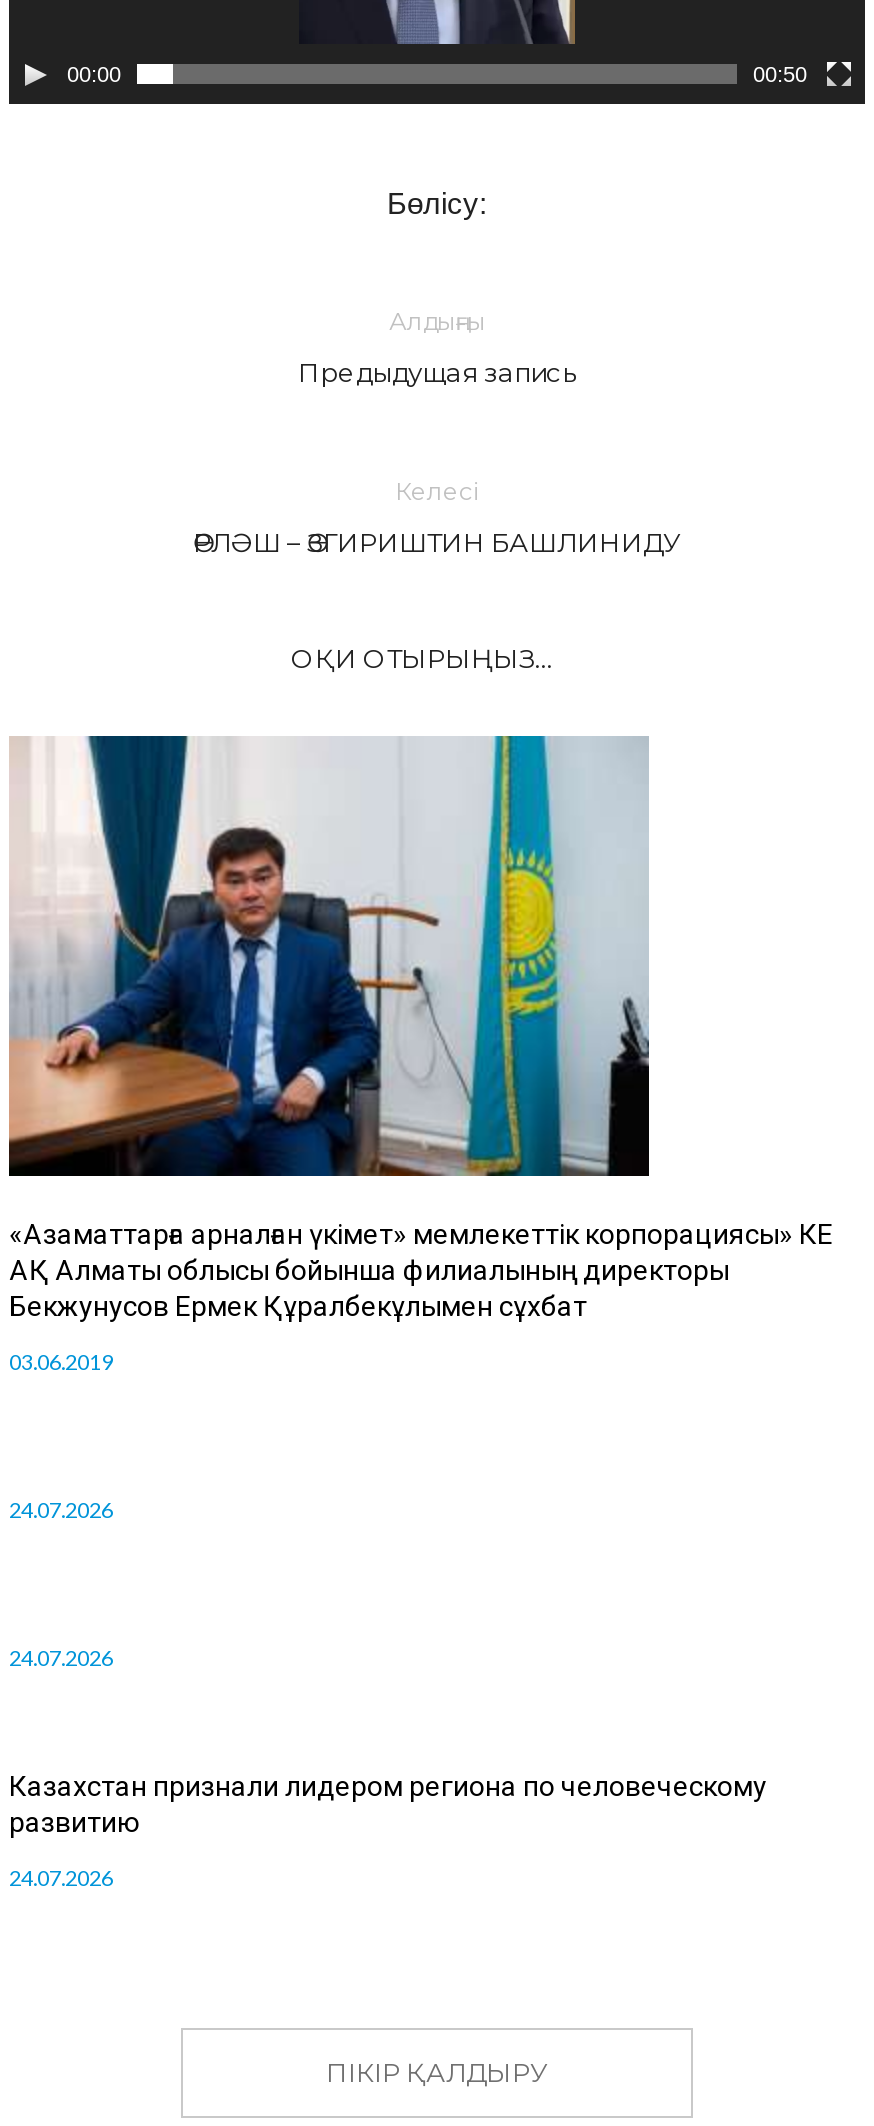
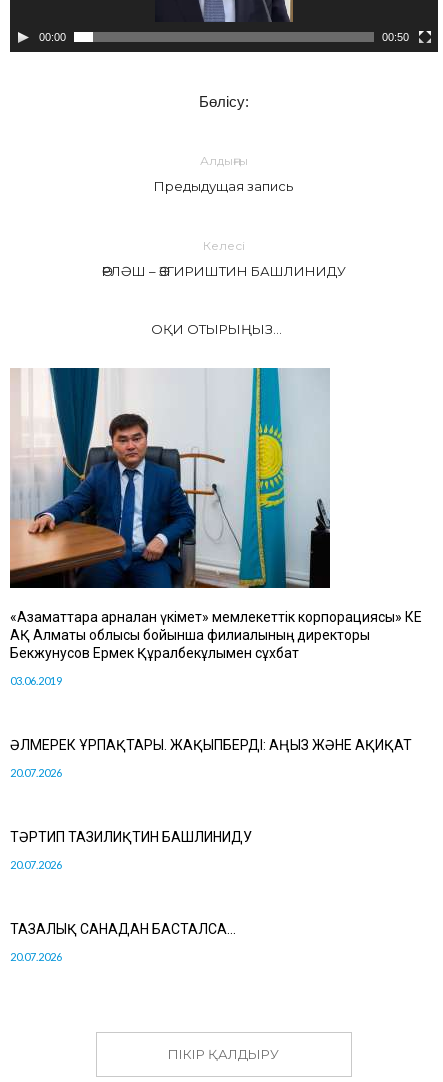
[9,1496,113,1522] 24.07.2026 -> [10,737,412,779] ӘЛМЕРЕК ҰРПАҚТАРЫ. ЖАҚЫПБЕРДІ: АҢЫЗ ЖӘНЕ АҚИҚАТ | 20.07.2026
[9,1644,113,1670] 24.07.2026 -> [10,829,252,871] ТӘРТИП ТАЗИЛИҚТИН БАШЛИНИДУ | 20.07.2026
[9,1770,767,1890] Казахстан признали лидером региона по человеческому | развитию | 24.07.2026 -> [10,921,236,963] ТАЗАЛЫҚ САНАДАН БАСТАЛСА… | 20.07.2026

